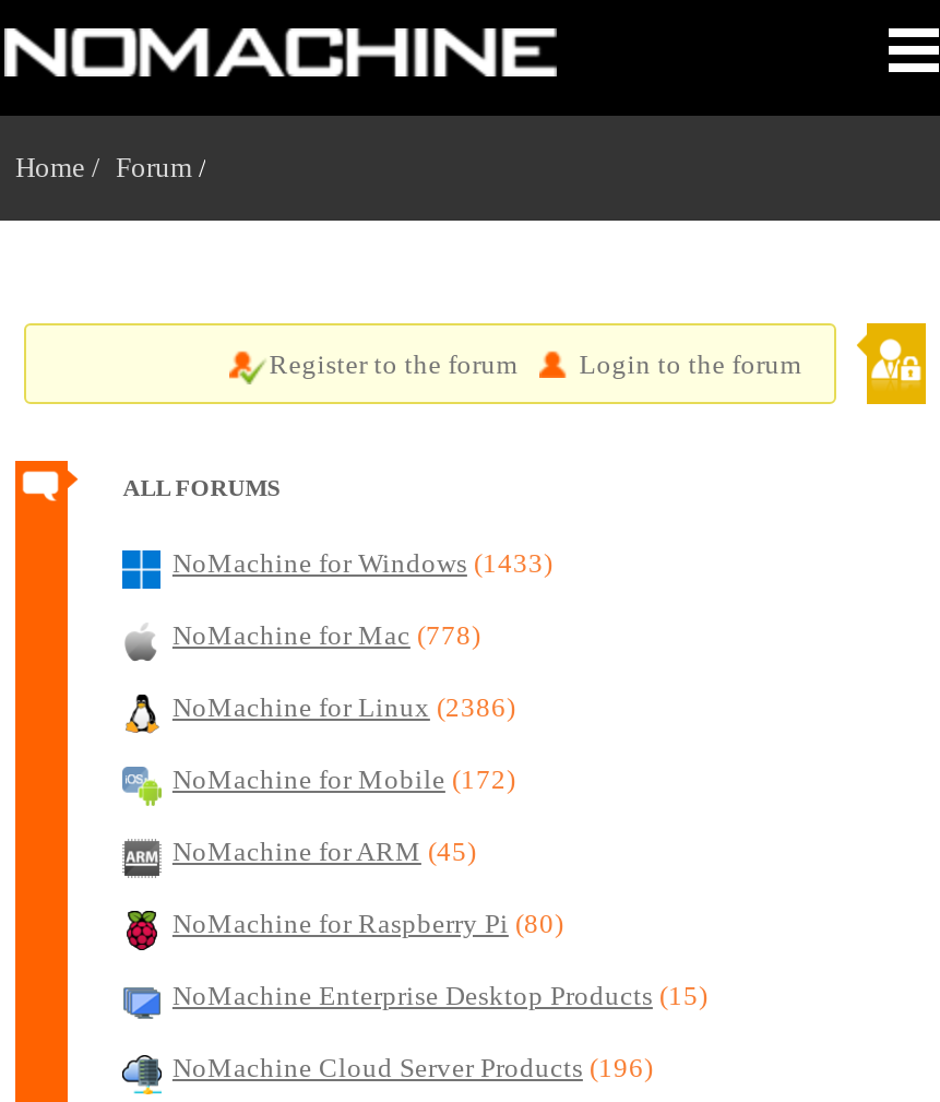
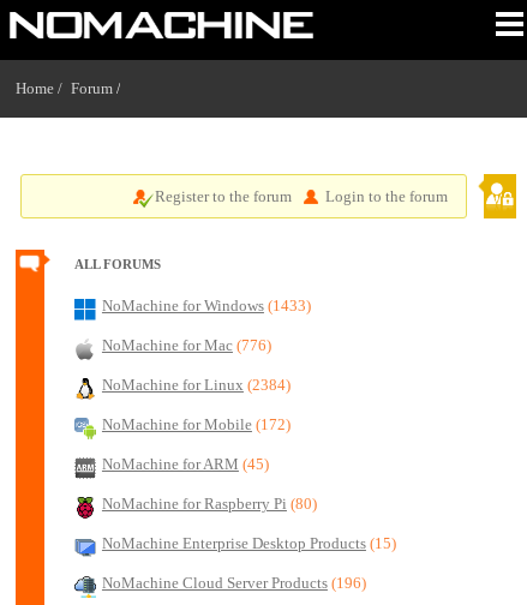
[172,620,480,651] NoMachine for Mac (778) -> [102,337,271,354] NoMachine for Mac (776)
[172,692,515,723] NoMachine for Linux (2386) -> [102,377,290,394] NoMachine for Linux (2384)

